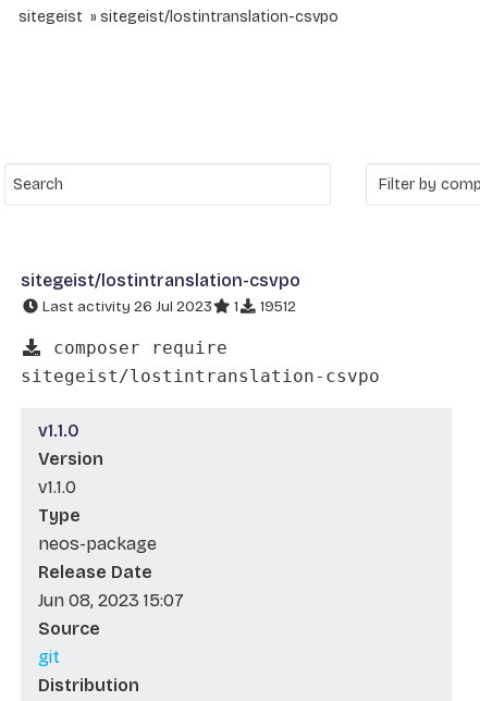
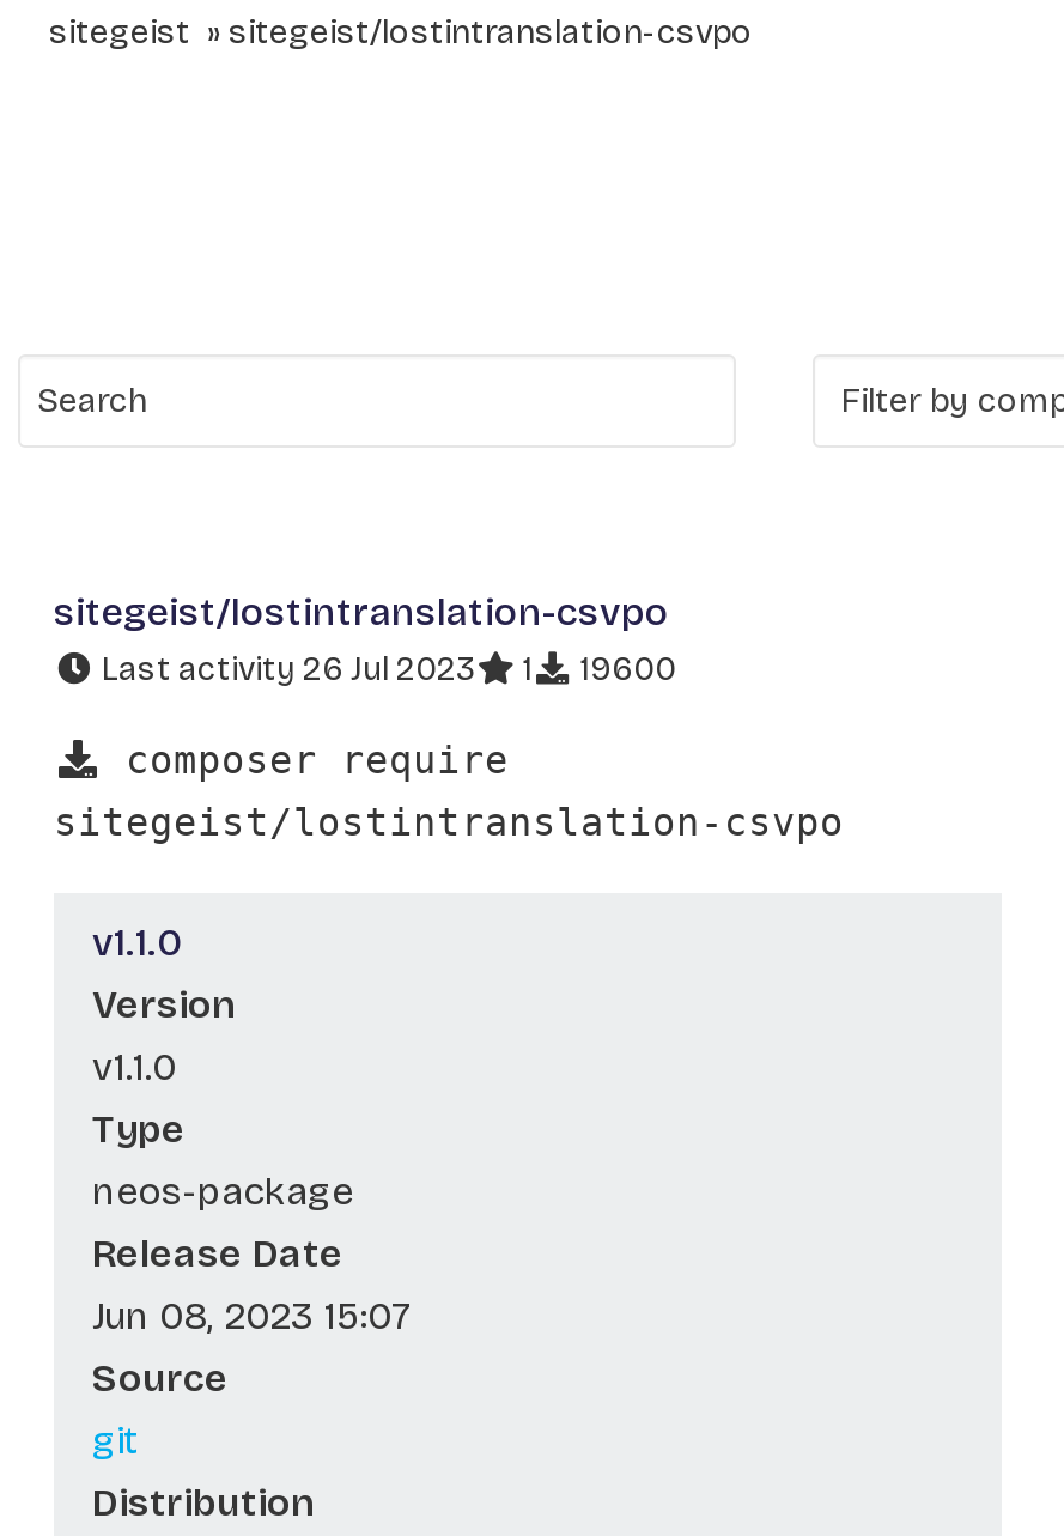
[39,297,296,316] Last activity 26 Jul 2023 1 19512 -> [95,649,676,690] Last activity 26 Jul 2023 1 19600

